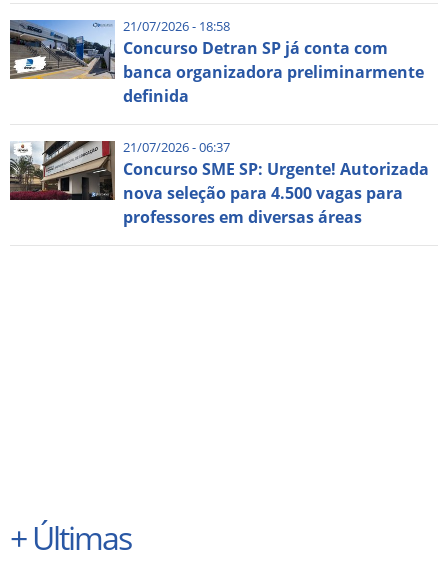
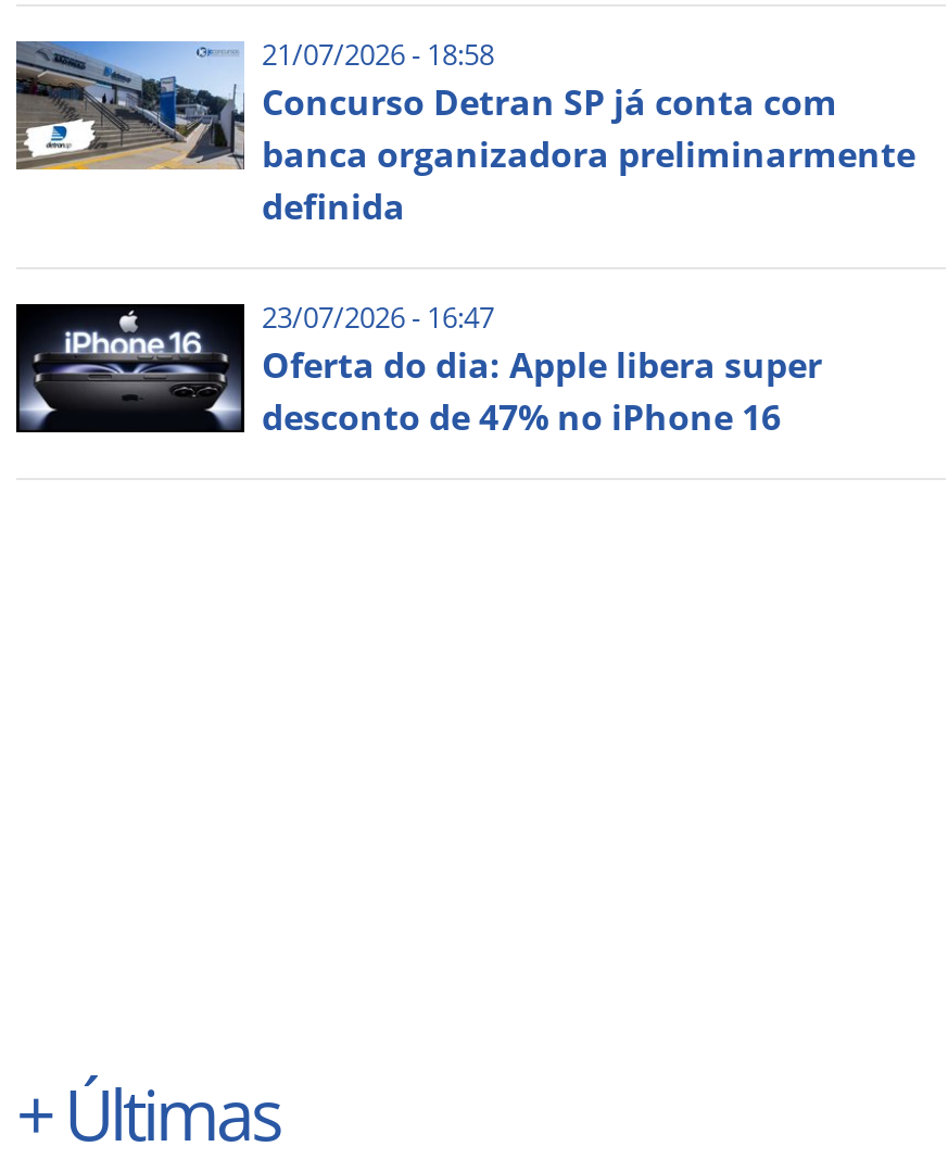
[9,138,429,228] [image] | 21/07/2026 - 06:37 | Concurso SME SP: Urgente! Autorizada | nova seleção para 4.500 vagas para | professores em diversas áreas -> [14,298,822,441] [image] | 23/07/2026 - 16:47 | Oferta do dia: Apple libera super | desconto de 47% no iPhone 16

